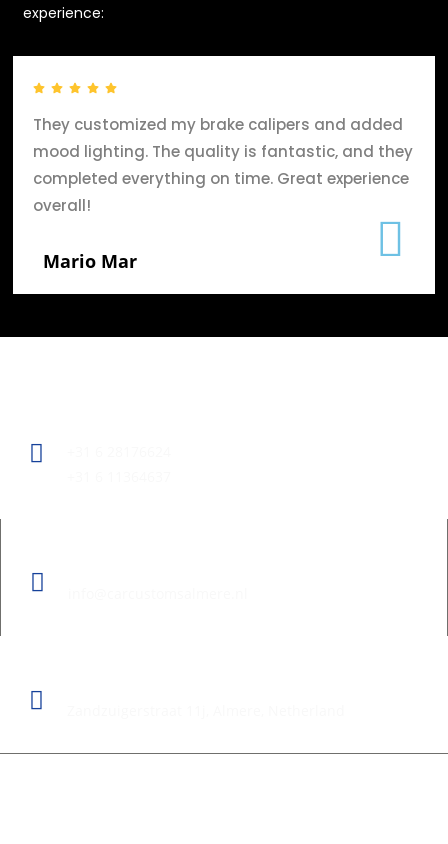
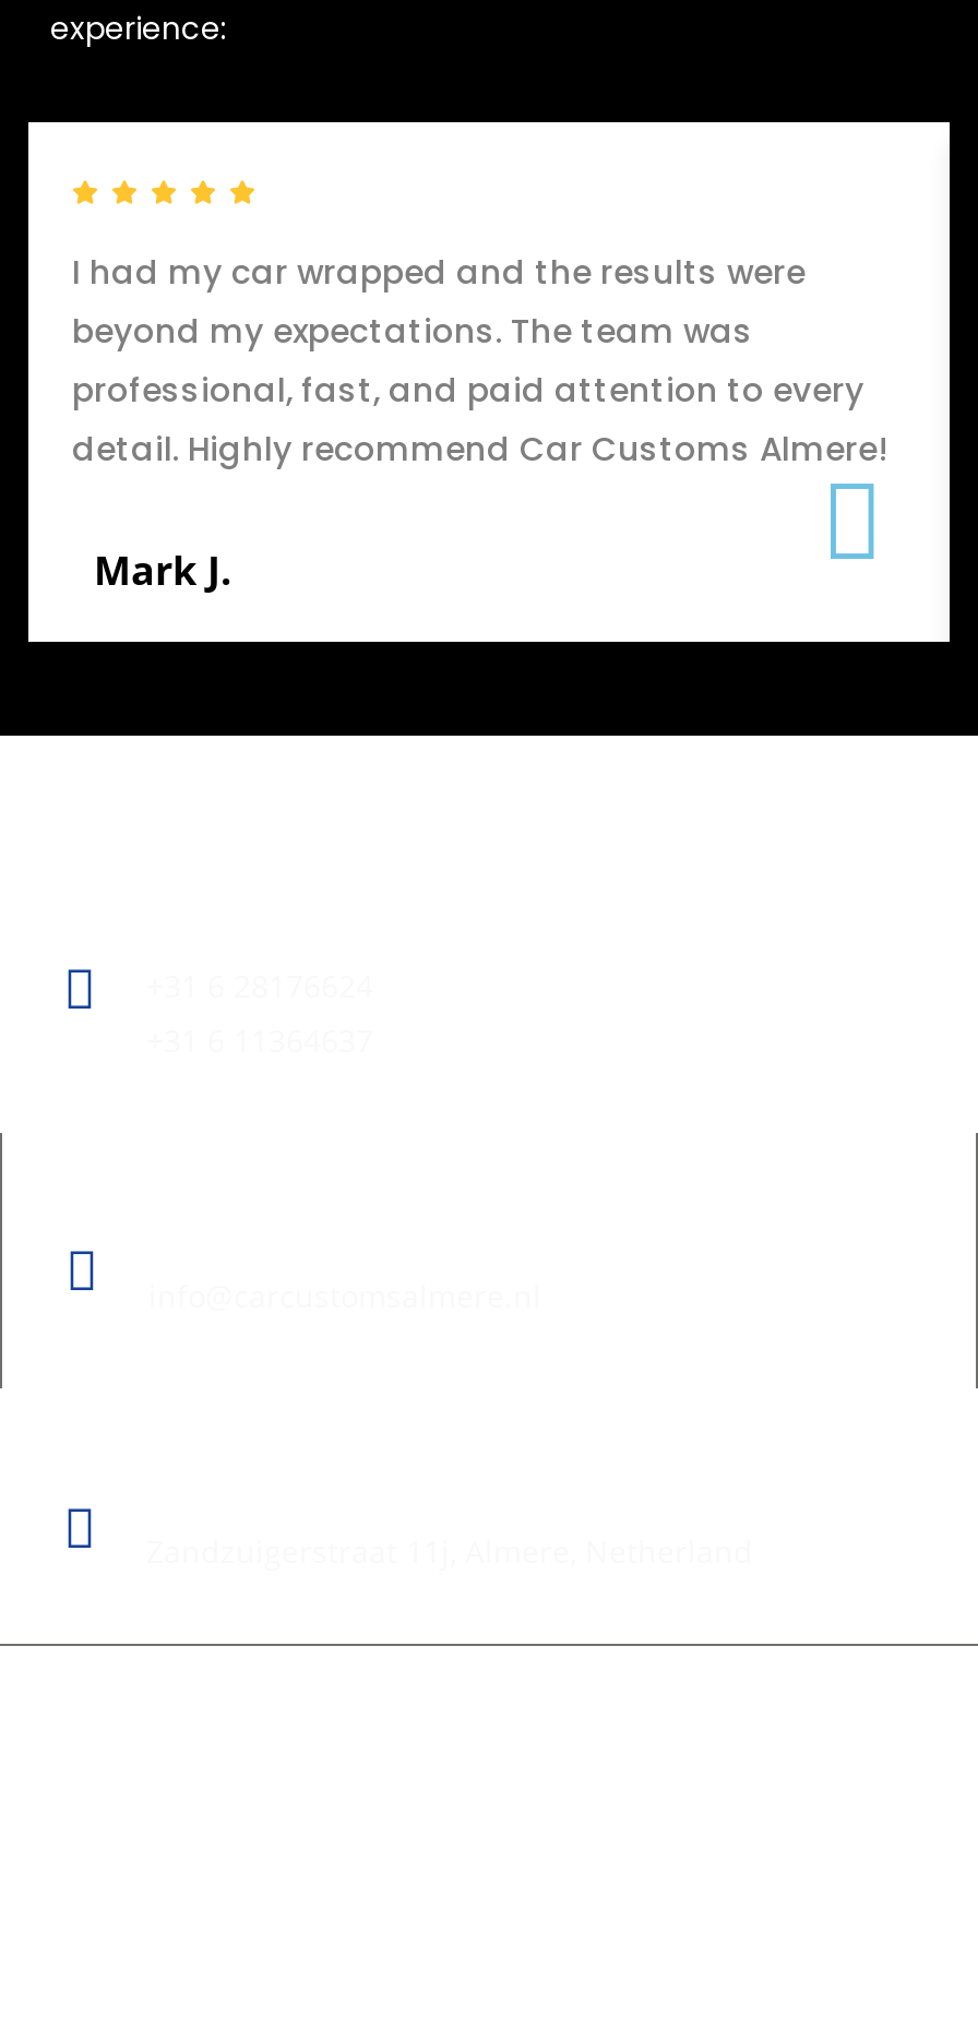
[33,114,413,216] They customized my brake calipers and added | mood lighting. The quality is fantastic, and they | completed everything on time. Great experience | overall! -> [72,248,888,471] I had my car wrapped and the results were | beyond my expectations. The team was | professional, fast, and paid attention to every | detail. Highly recommend Car Customs Almere!
[43,249,137,273] Mario Mar -> [94,544,231,596] Mark J.

